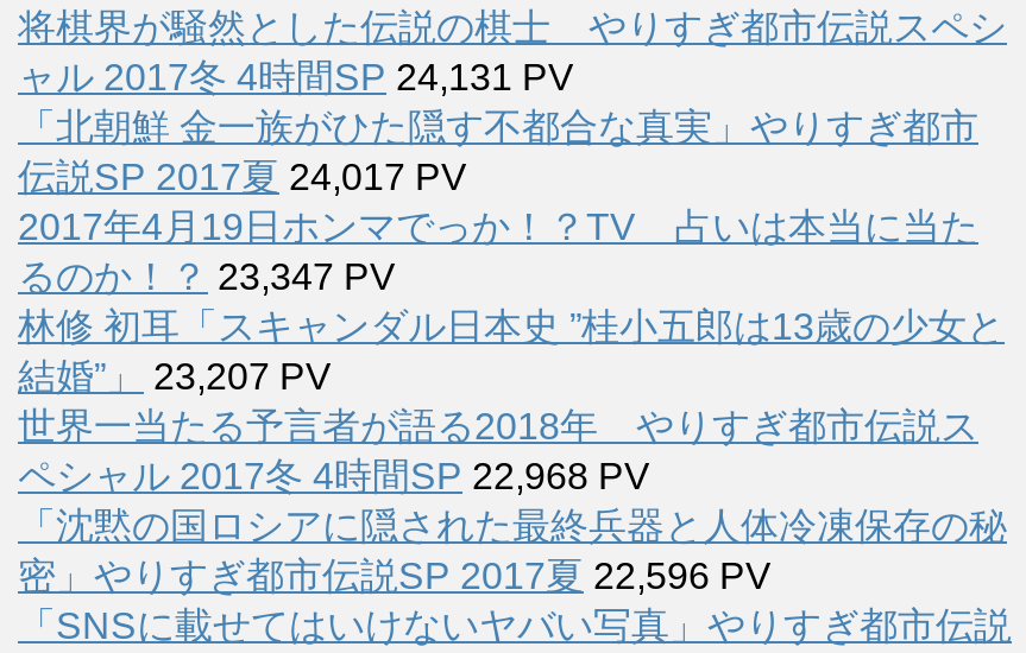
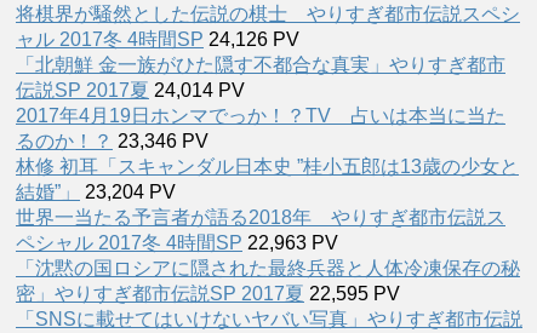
[18,56,574,97] ャル 2017冬 4時間SP 24,131 PV -> [16,29,299,49] ャル 2017冬 4時間SP 24,126 PV
[18,156,467,196] 伝説SP 2017夏24,017 PV -> [16,80,245,100] 伝説SP 2017夏24,014 PV
[18,256,396,296] るのか！？23,347 PV -> [16,130,208,151] るのか！？23,346 PV
[18,355,332,396] 結婚”」23,207 PV -> [16,181,176,202] 結婚”」23,204 PV
[18,455,650,496] ペシャル 2017冬 4時間SP 22,968 PV -> [16,232,338,253] ペシャル 2017冬 4時間SP 22,963 PV
[18,555,772,595] 密」やりすぎ都市伝説SP 2017夏22,596 PV -> [16,283,400,304] 密」やりすぎ都市伝説SP 2017夏22,595 PV

